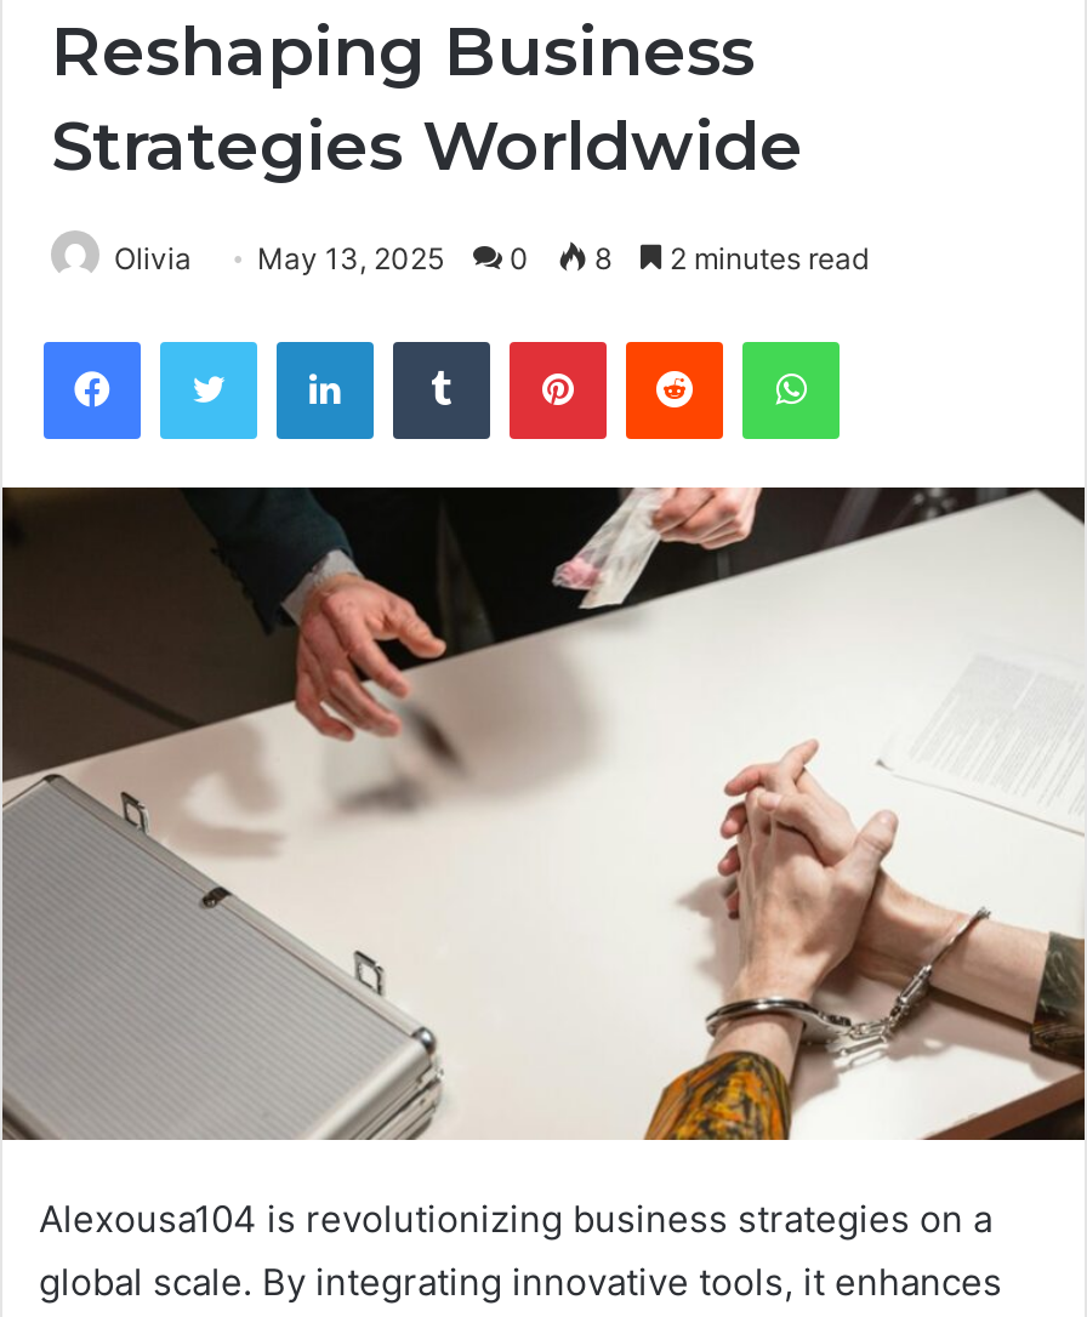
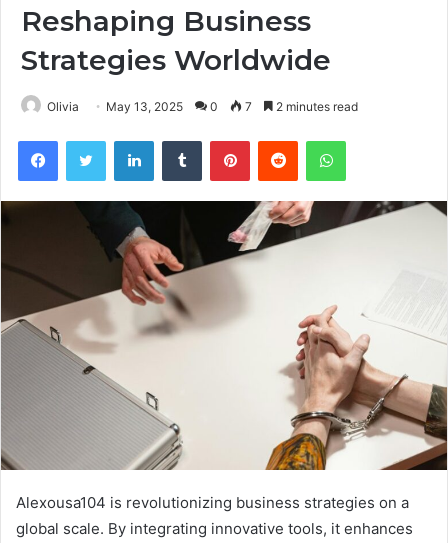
[114,240,869,276] Olivia May 13, 2025 0 8 2 minutes read -> [47,99,358,114] Olivia May 13, 2025 0 7 2 minutes read

